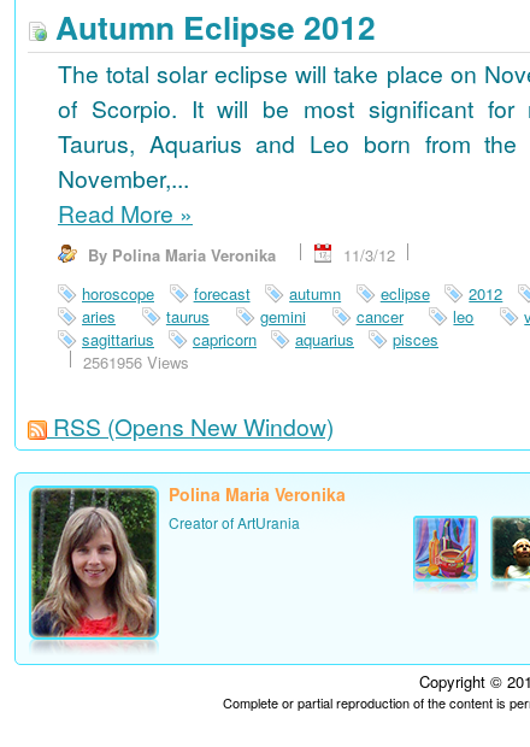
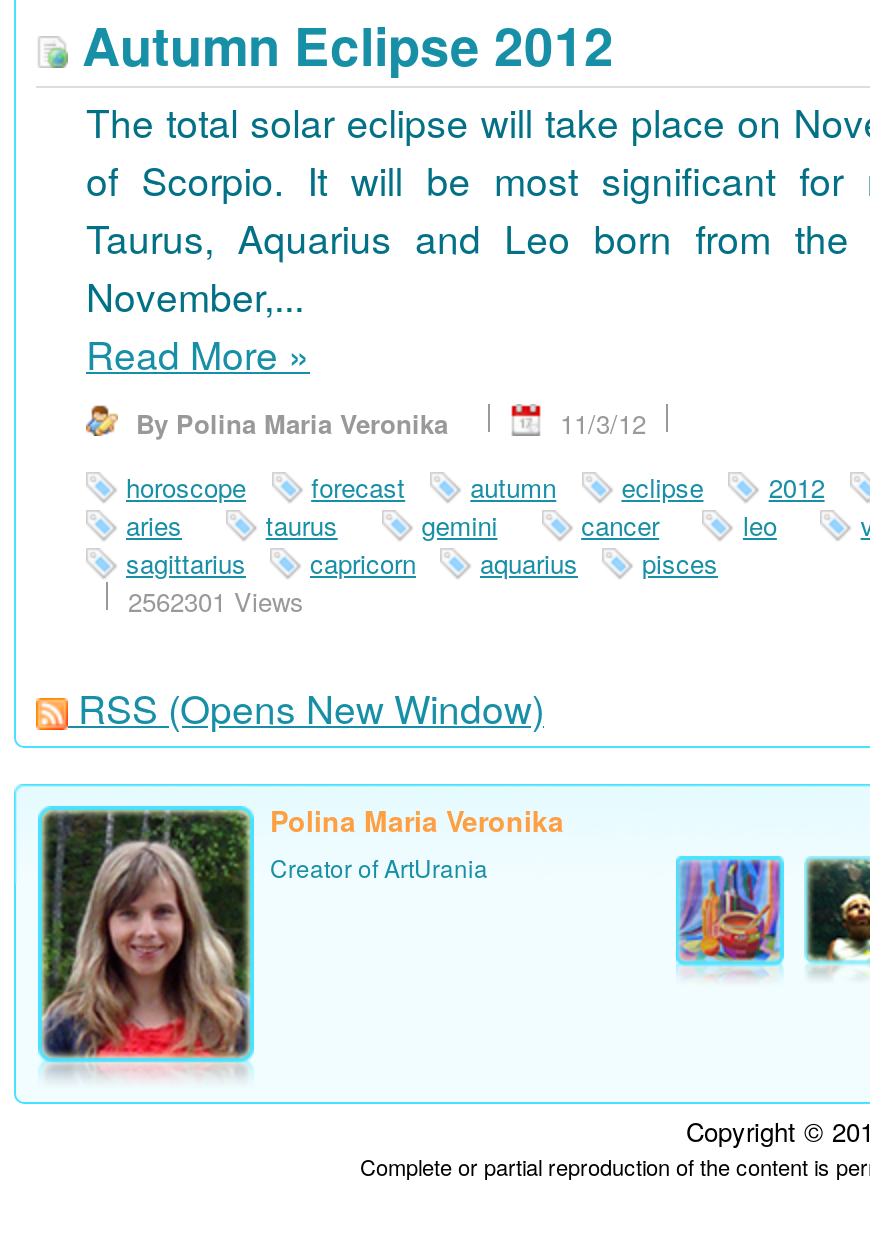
[83,351,189,374] 2561956 Views -> [128,583,304,621] 2562301 Views

